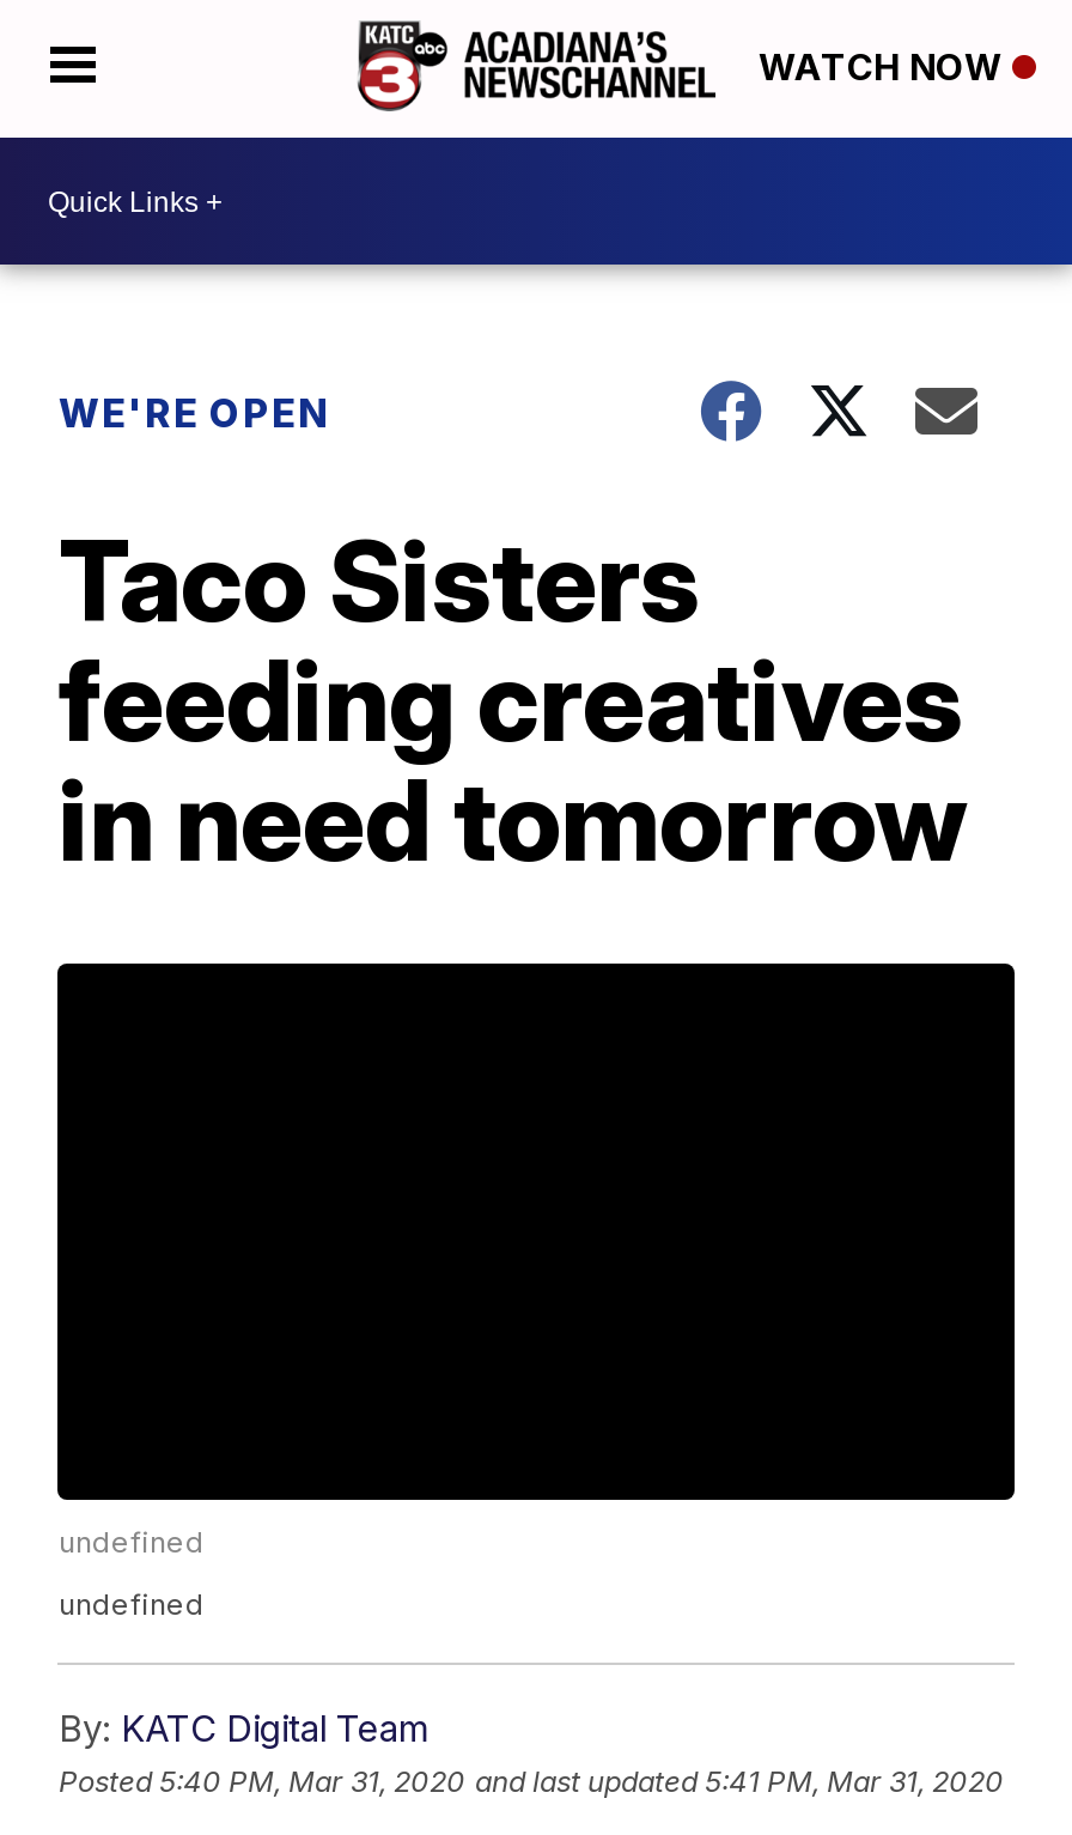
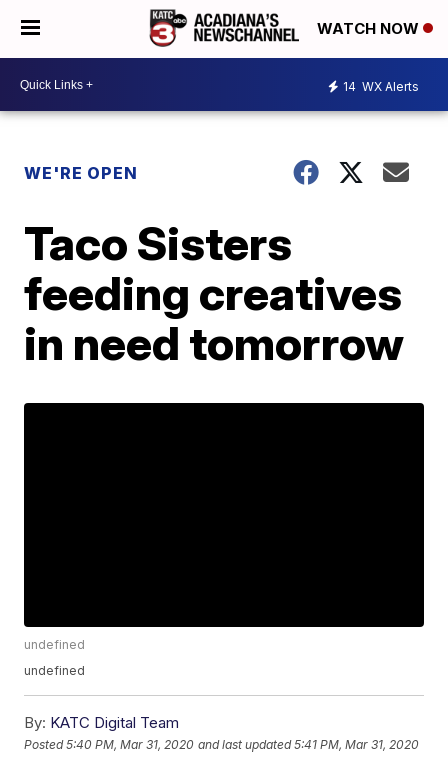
none -> [343,78,419,93] 14 WX Alerts

